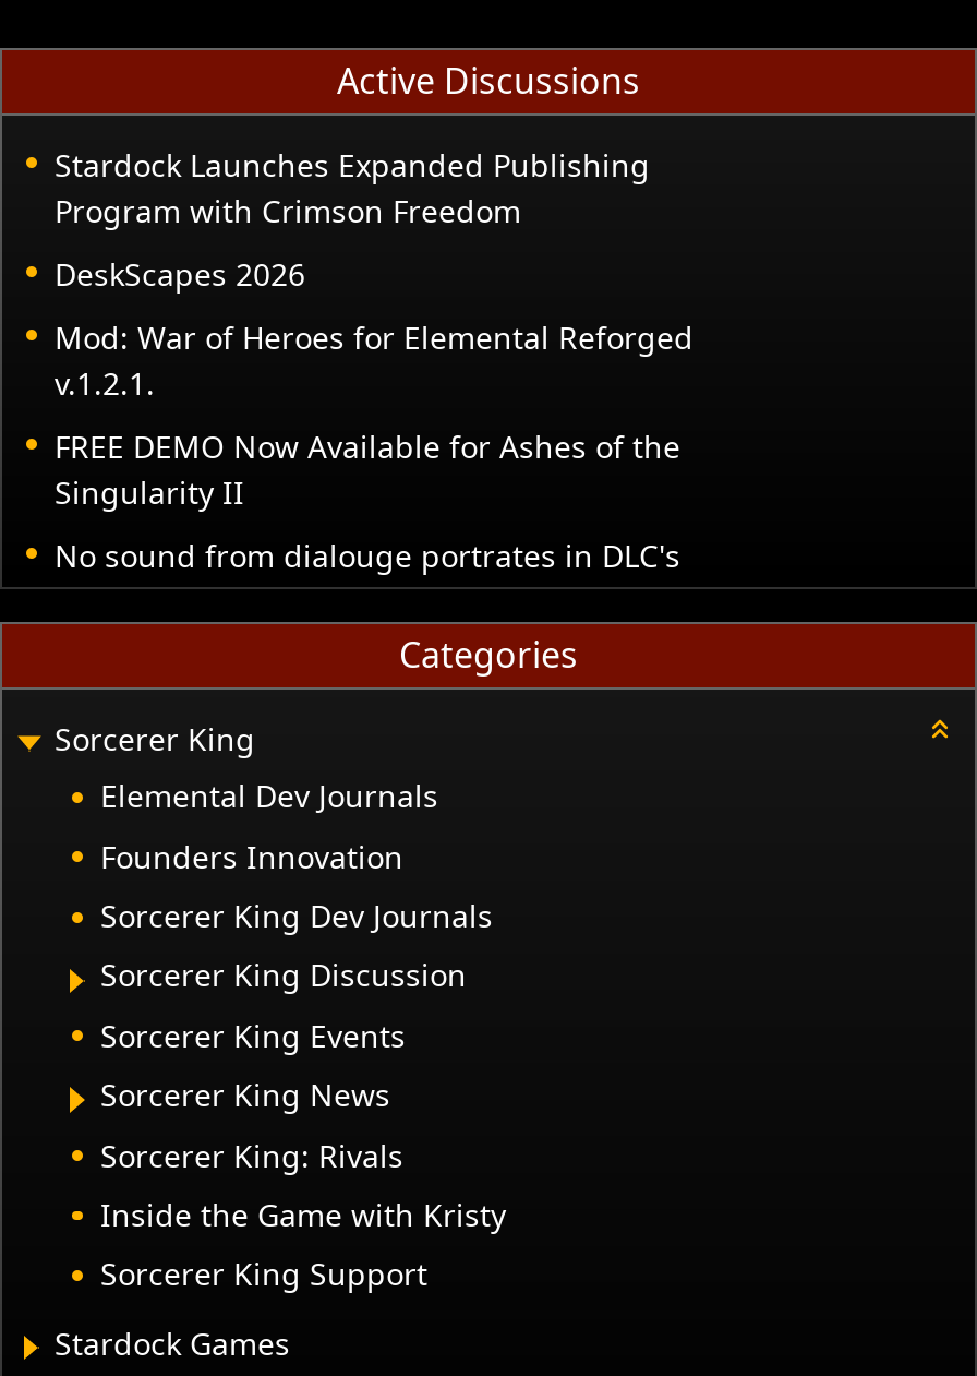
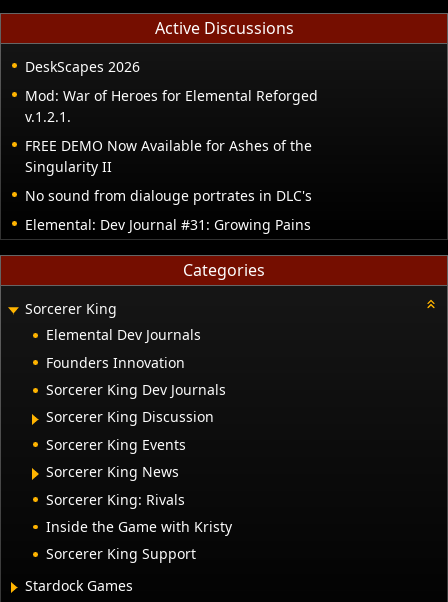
[55,143,650,230] Stardock Launches Expanded Publishing | Program with Crimson Freedom -> none
moved [55,252,693,575] -> [25,57,318,205]: DeskScapes 2026 | Mod: War of Heroes for Elemental Reforged | v.1.2.1. | FREE DEMO Now Available for Ashes of the | Singularity II | No sound from dialouge portrates in DLC's
none -> [25,215,311,234] Elemental: Dev Journal #31: Growing Pains

